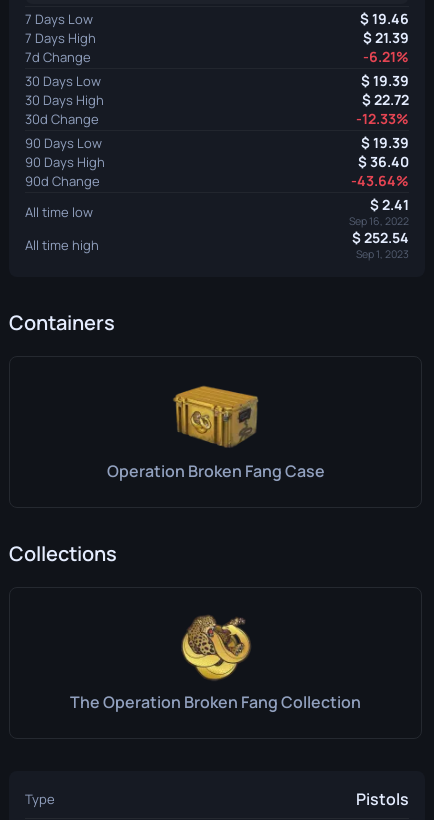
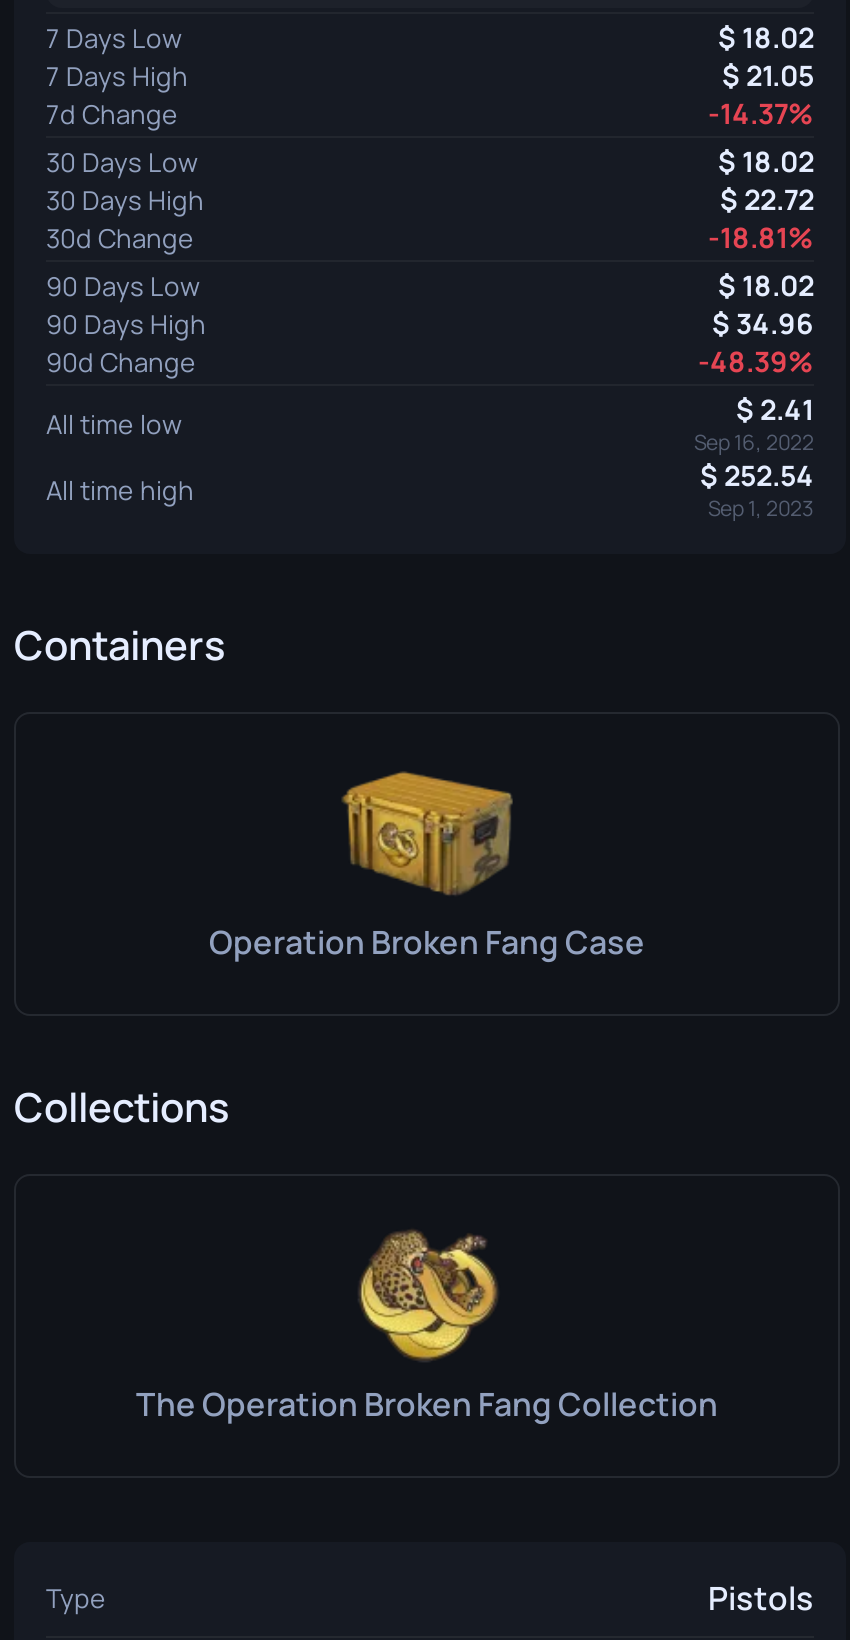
[372,9,409,28] 19.46 -> [742,18,814,56] 18.02
[375,28,409,47] 21.39 -> [746,56,814,94] 21.05
[363,47,409,66] -6.21% -> [708,94,814,132] -14.37%
[373,71,409,90] 19.39 -> [742,142,814,180] 18.02
[356,109,409,128] -12.33% -> [708,218,814,256] -18.81%
[373,133,409,152] 19.39 -> [742,266,814,304] 18.02
[370,152,409,171] 36.40 -> [736,304,814,342] 34.96
[351,171,409,190] -43.64% -> [698,342,814,380] -48.39%

